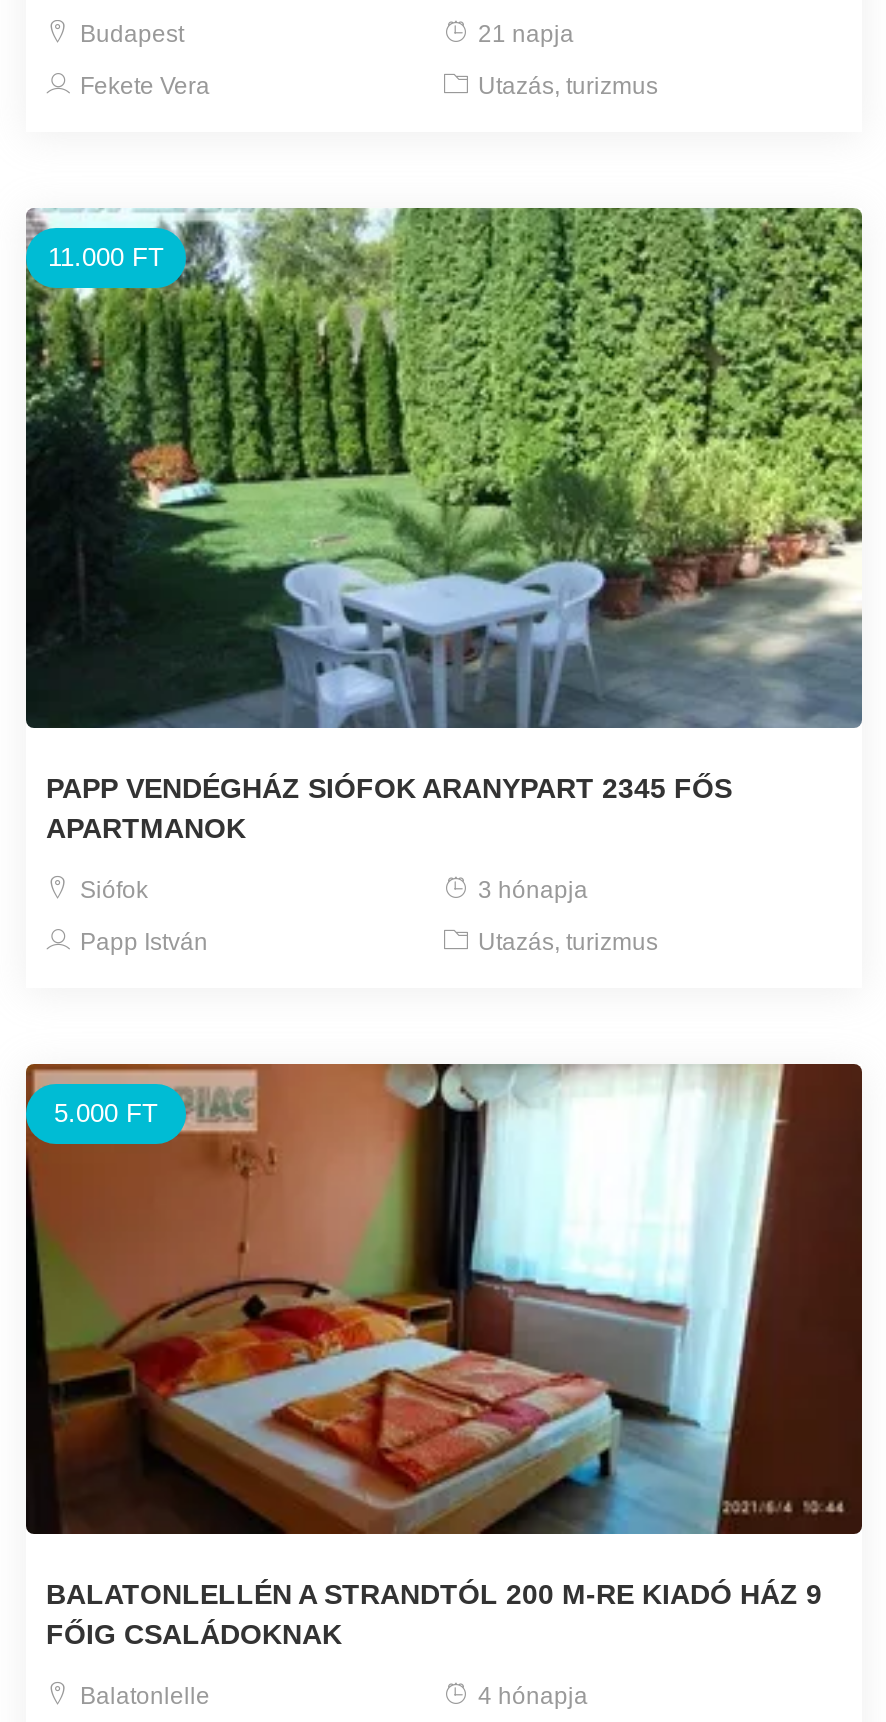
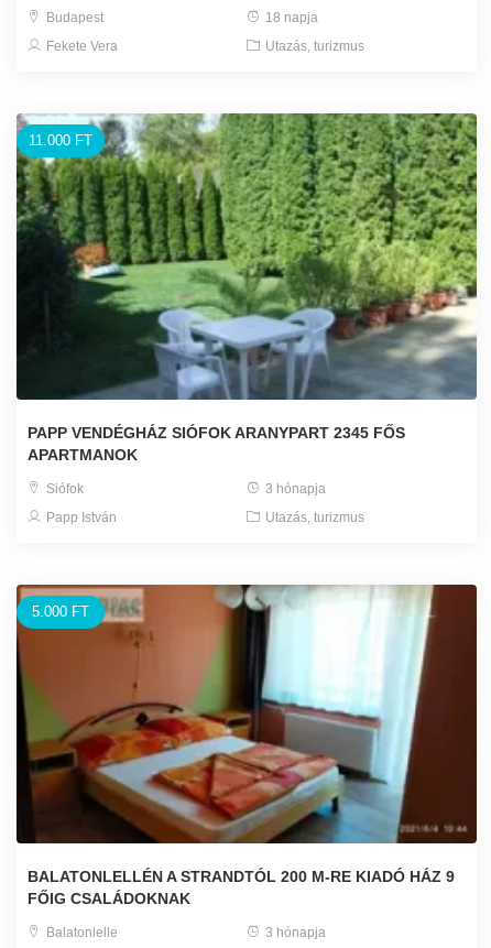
[472,20,574,48] 21 napja -> [262,10,318,25] 18 napja
[472,1683,588,1711] 4 hónapja -> [262,925,326,940] 3 hónapja

